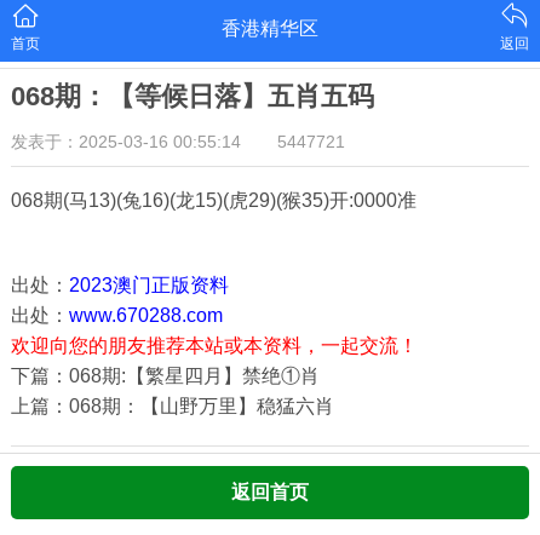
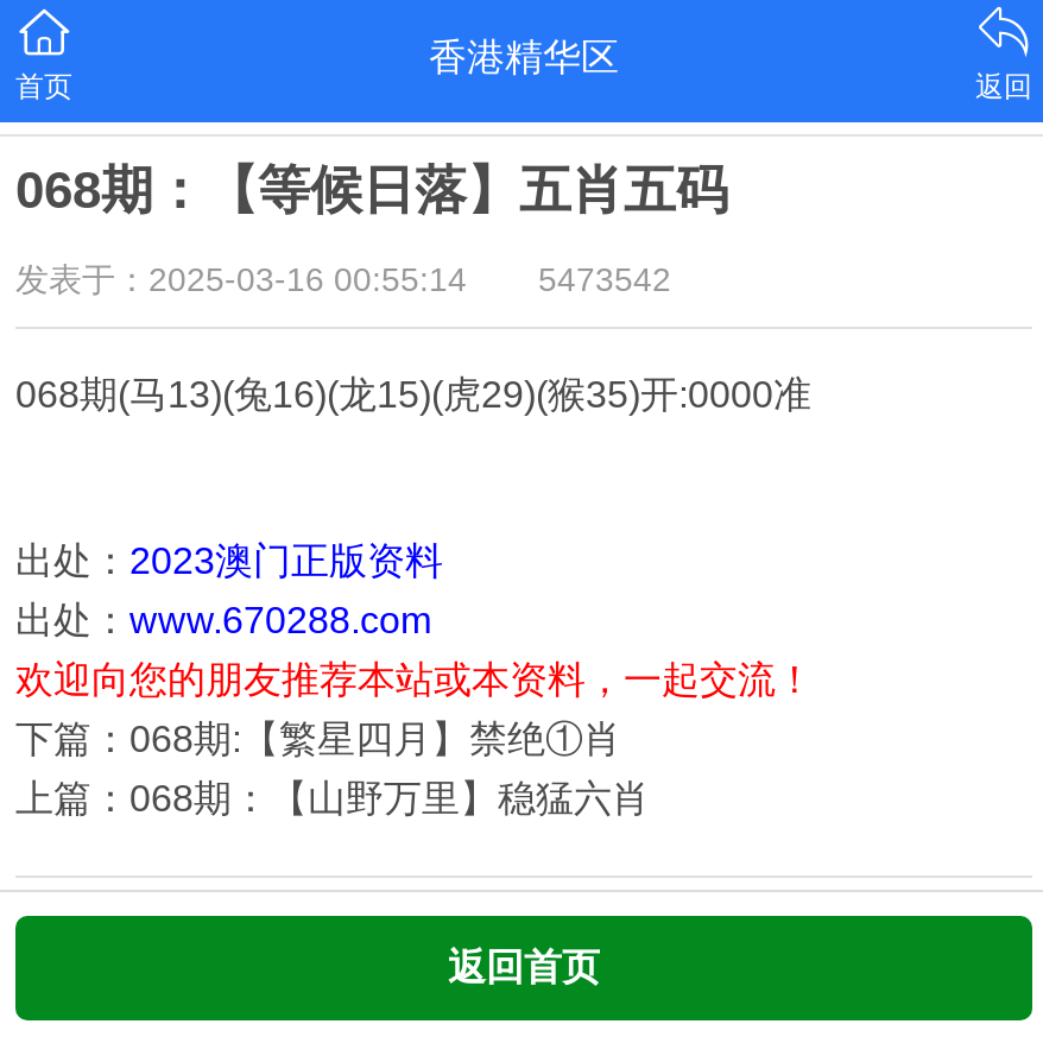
[11,132,345,151] 发表于：2025-03-16 00:55:14 5447721 -> [15,260,671,298] 发表于：2025-03-16 00:55:14 5473542

